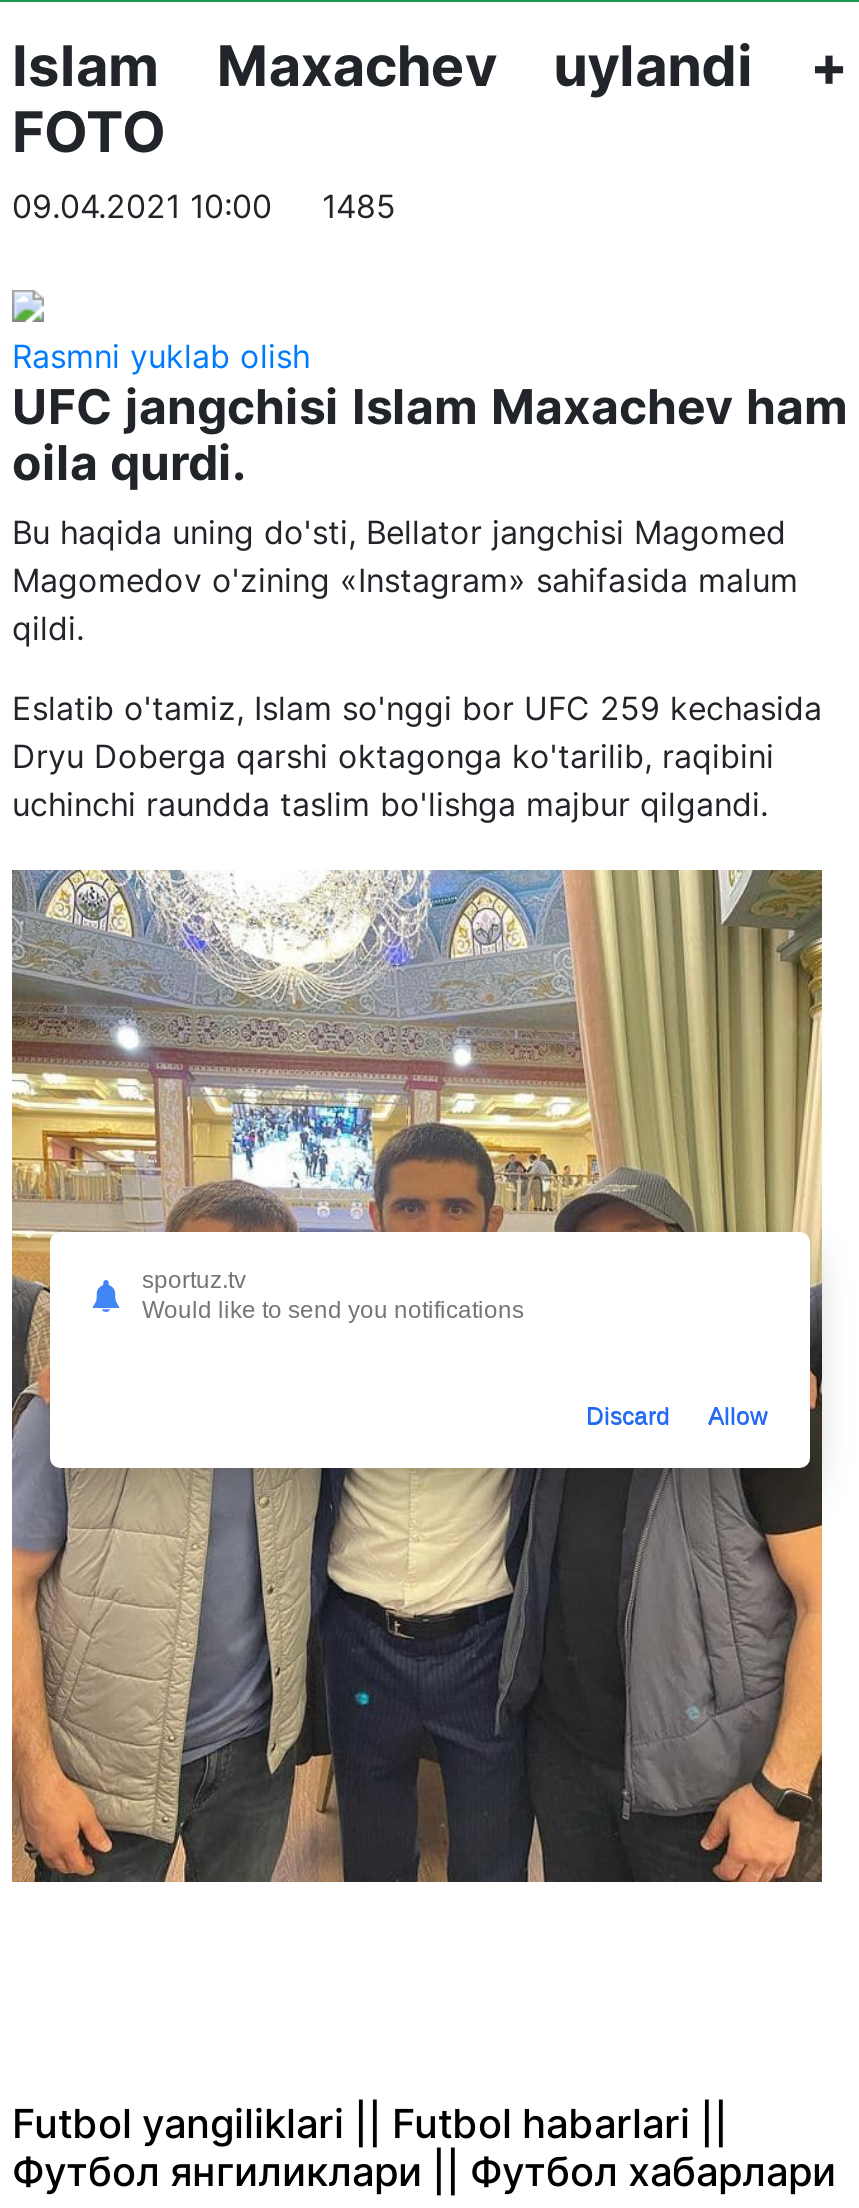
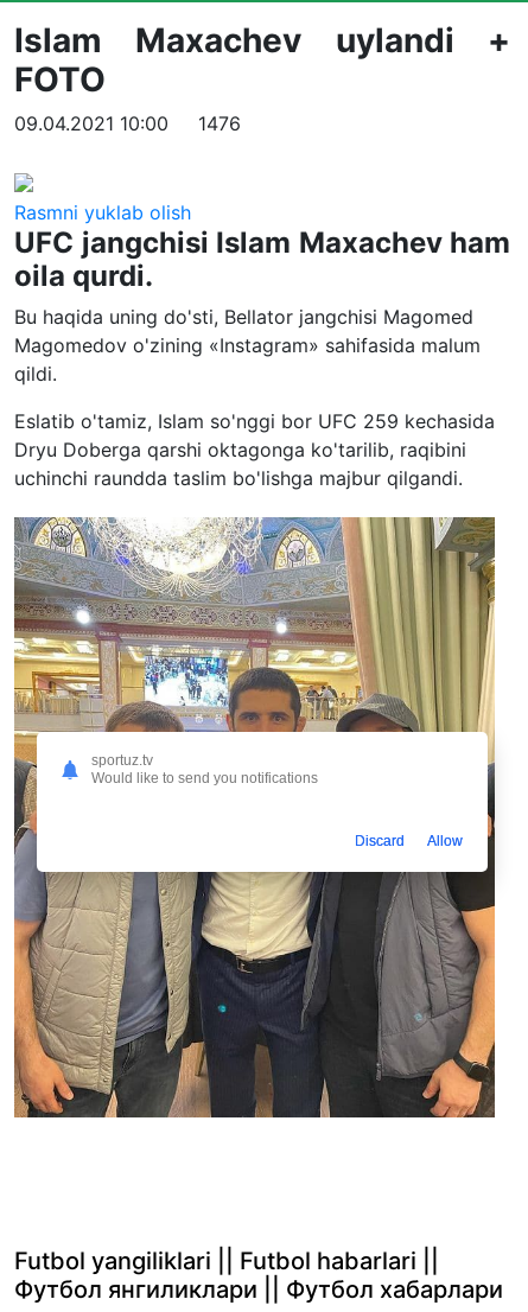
[12,186,396,226] 09.04.2021 10:00 1485 -> [14,112,241,135] 09.04.2021 10:00 1476

